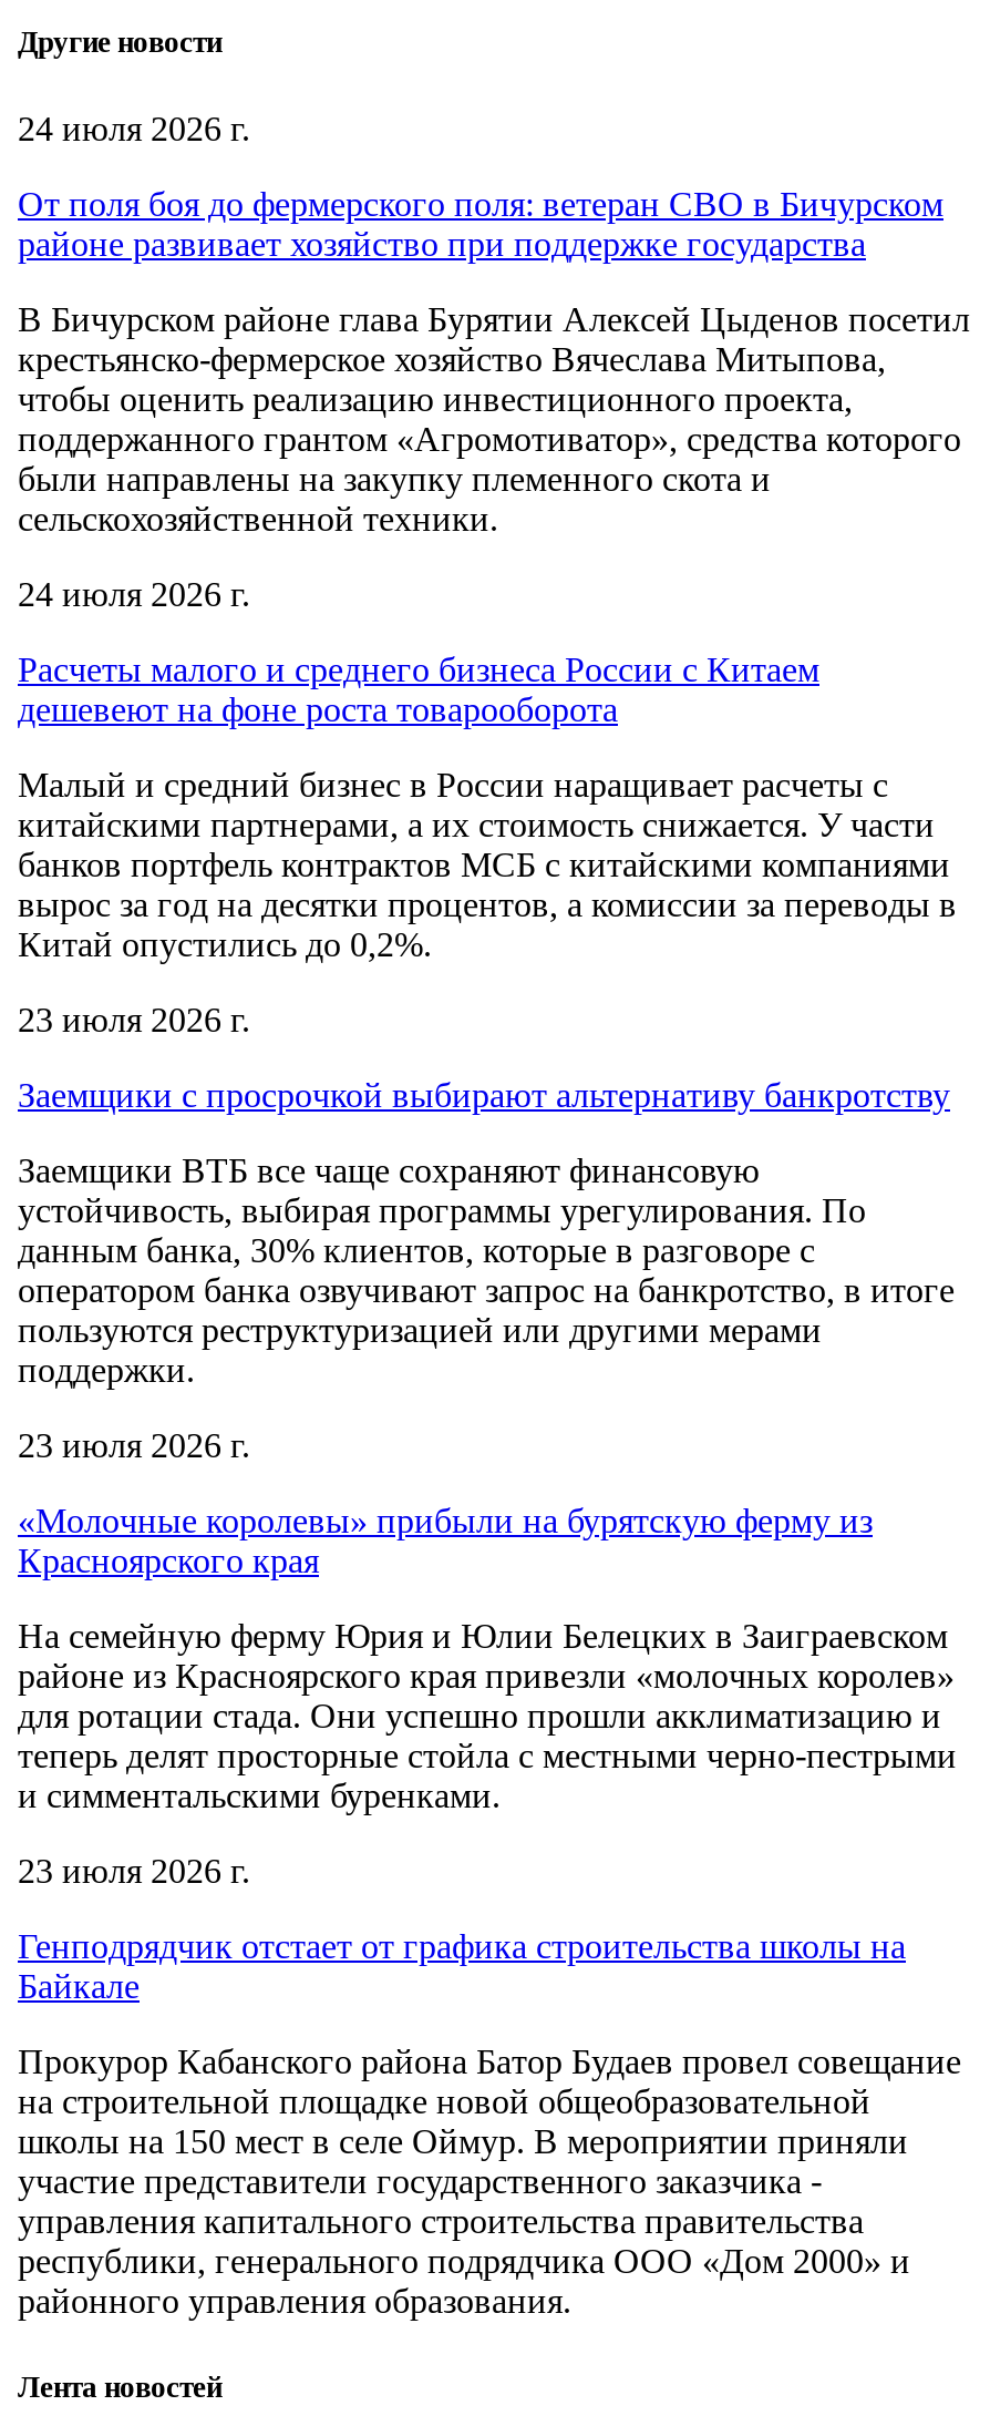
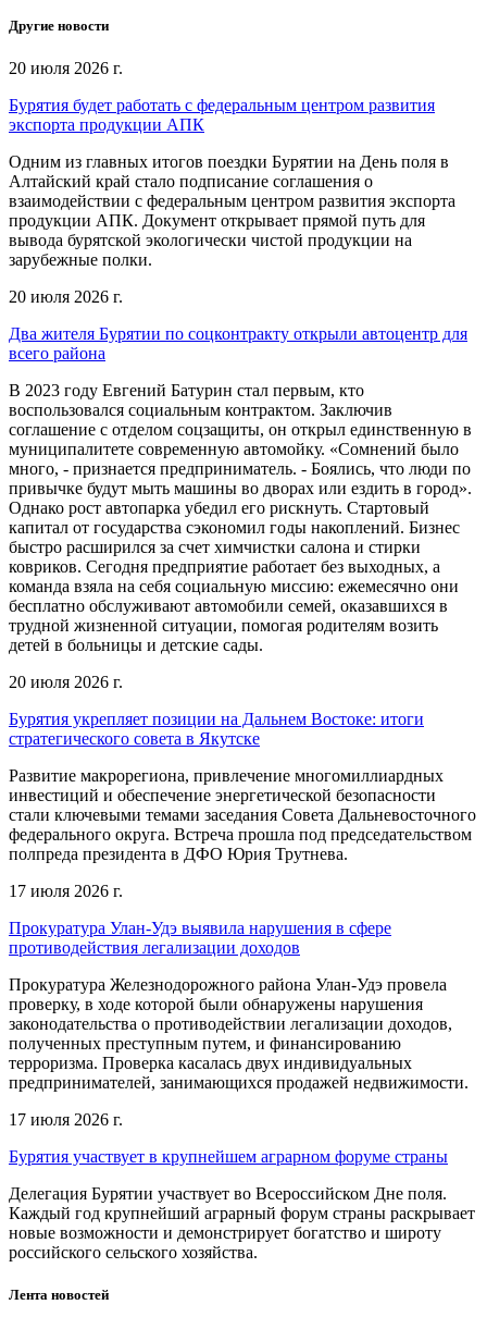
[18,109,250,147] 24 июля 2026 г. -> [9,59,123,77] 20 июля 2026 г.
[18,185,943,262] От поля боя до фермерского поля: ветеран СВО в Бичурском | районе развивает хозяйство при поддержке государства -> [9,96,435,134] Бурятия будет работать с федеральным центром развития | экспорта продукции АПК
[18,300,970,537] В Бичурском районе глава Бурятии Алексей Цыденов посетил | крестьянско-фермерское хозяйство Вячеслава Митыпова, | чтобы оценить реализацию инвестиционного проекта, | поддержанного грантом «Агромотиватор», средства которого | были направлены на закупку племенного скота и | сельскохозяйственной техники. -> [9,152,455,269] Одним из главных итогов поездки Бурятии на День поля в | Алтайский край стало подписание соглашения о | взаимодействии с федеральным центром развития экспорта | продукции АПК. Документ открывает прямой путь для | вывода бурятской экологически чистой продукции на | зарубежные полки.
[18,575,250,612] 24 июля 2026 г. -> [9,287,123,306] 20 июля 2026 г.
[18,650,819,728] Расчеты малого и среднего бизнеса России с Китаем | дешевеют на фоне роста товарооборота -> [9,324,467,362] Два жителя Бурятии по соцконтракту открыли автоцентр для | всего района
[18,765,957,963] Малый и средний бизнес в России наращивает расчеты с | китайскими партнерами, а их стоимость снижается. У части | банков портфель контрактов МСБ с китайскими компаниями | вырос за год на десятки процентов, а комиссии за переводы в | Китай опустились до 0,2%. -> [9,381,472,654] В 2023 году Евгений Батурин стал первым, кто | воспользовался социальным контрактом. Заключив | соглашение с отделом соцзащиты, он открыл единственную в | муниципалитете современную автомойку. «Сомнений было | много, - признается предприниматель. - Боялись, что люди по | привычке будут мыть машины во дворах или ездить в город». | Однако рост автопарка убедил его рискнуть. Стартовый | капитал от государства сэкономил годы накоплений. Бизнес | быстро расширился за счет химчистки салона и стирки | ковриков. Сегодня предприятие работает без выходных, а | команда взяла на себя социальную миссию: ежемесячно они | бесплатно обслуживают автомобили семей, оказавшихся в | трудной жизненной ситуации, помогая родителям возить | детей в больницы и детские сады.
[18,1000,250,1038] 23 июля 2026 г. -> [9,672,123,691] 20 июля 2026 г.
[18,1076,950,1113] Заемщики с просрочкой выбирают альтернативу банкротству -> [9,709,424,748] Бурятия укрепляет позиции на Дальнем Востоке: итоги | стратегического совета в Якутске
[18,1151,955,1388] Заемщики ВТБ все чаще сохраняют финансовую | устойчивость, выбирая программы урегулирования. По | данным банка, 30% клиентов, которые в разговоре с | оператором банка озвучивают запрос на банкротство, в итоге | пользуются реструктуризацией или другими мерами | поддержки. -> [9,766,476,863] Развитие макрорегиона, привлечение многомиллиардных | инвестиций и обеспечение энергетической безопасности | стали ключевыми темами заседания Совета Дальневосточного | федерального округа. Встреча прошла под председательством | полпреда президента в ДФО Юрия Трутнева.
[18,1426,250,1464] 23 июля 2026 г. -> [9,881,123,900] 17 июля 2026 г.
[18,1501,873,1579] «Молочные королевы» прибыли на бурятскую ферму из | Красноярского края -> [9,918,391,957] Прокуратура Улан-Удэ выявила нарушения в сфере | противодействия легализации доходов
[18,1617,957,1814] На семейную ферму Юрия и Юлии Белецких в Заиграевском | районе из Красноярского края привезли «молочных королев» | для ротации стада. Они успешно прошли акклиматизацию и | теперь делят просторные стойла с местными черно-пестрыми | и симментальскими буренками. -> [9,975,469,1091] Прокуратура Железнодорожного района Улан-Удэ провела | проверку, в ходе которой были обнаружены нарушения | законодательства о противодействии легализации доходов, | полученных преступным путем, и финансированию | терроризма. Проверка касалась двух индивидуальных | предпринимателей, занимающихся продажей недвижимости.
[18,1851,250,1889] 23 июля 2026 г. -> [9,1110,123,1128] 17 июля 2026 г.
[18,1927,906,2004] Генподрядчик отстает от графика строительства школы на | Байкале -> [9,1147,448,1165] Бурятия участвует в крупнейшем аграрном форуме страны
[18,2042,961,2319] Прокурор Кабанского района Батор Будаев провел совещание | на строительной площадке новой общеобразовательной | школы на 150 мест в селе Оймур. В мероприятии приняли | участие представители государственного заказчика - | управления капитального строительства правительства | республики, генерального подрядчика ООО «Дом 2000» и | районного управления образования. -> [9,1184,475,1261] Делегация Бурятии участвует во Всероссийском Дне поля. | Каждый год крупнейший аграрный форум страны раскрывает | новые возможности и демонстрирует богатство и широту | российского сельского хозяйства.

